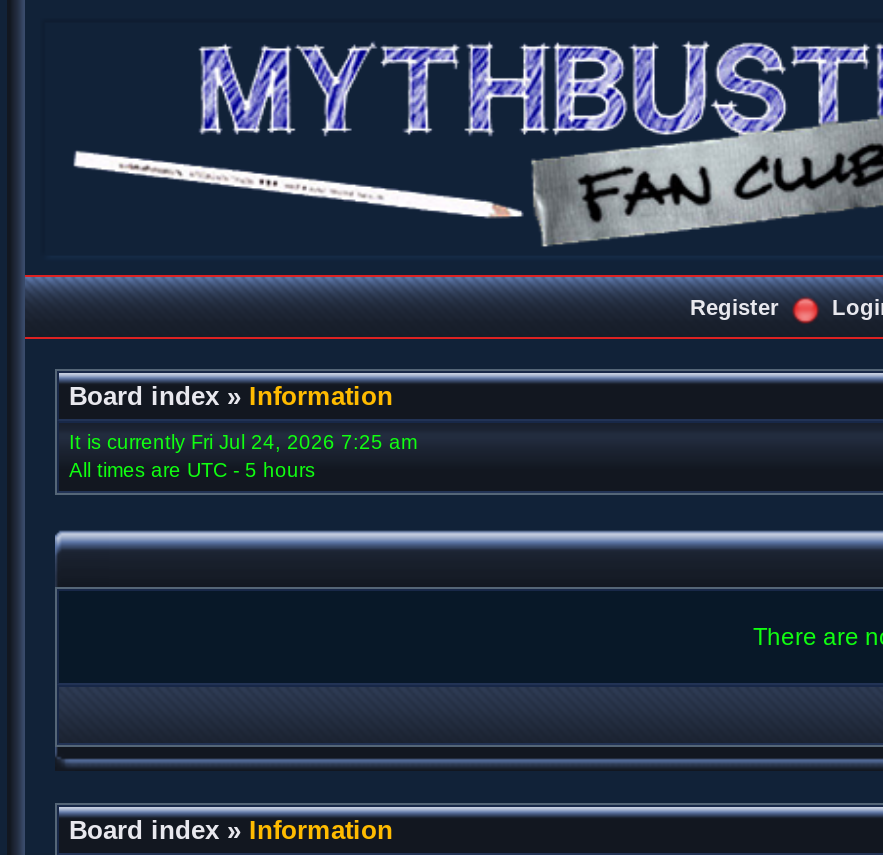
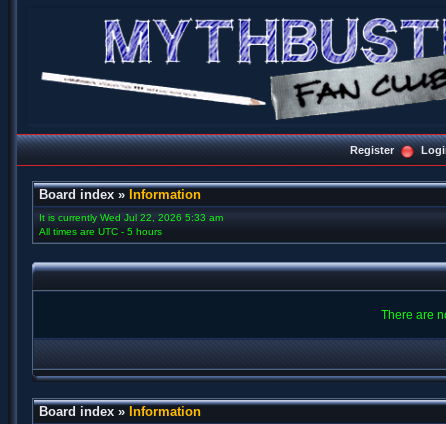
[69,431,417,453] It is currently Fri Jul 24, 2026 7:25 am -> [39,212,223,223] It is currently Wed Jul 22, 2026 5:33 am

